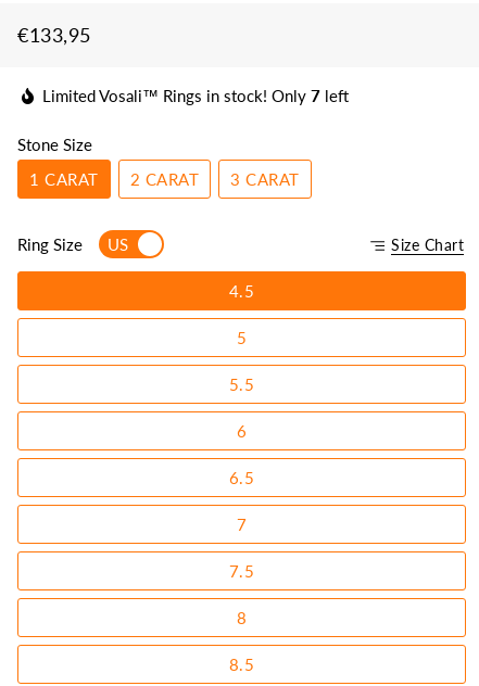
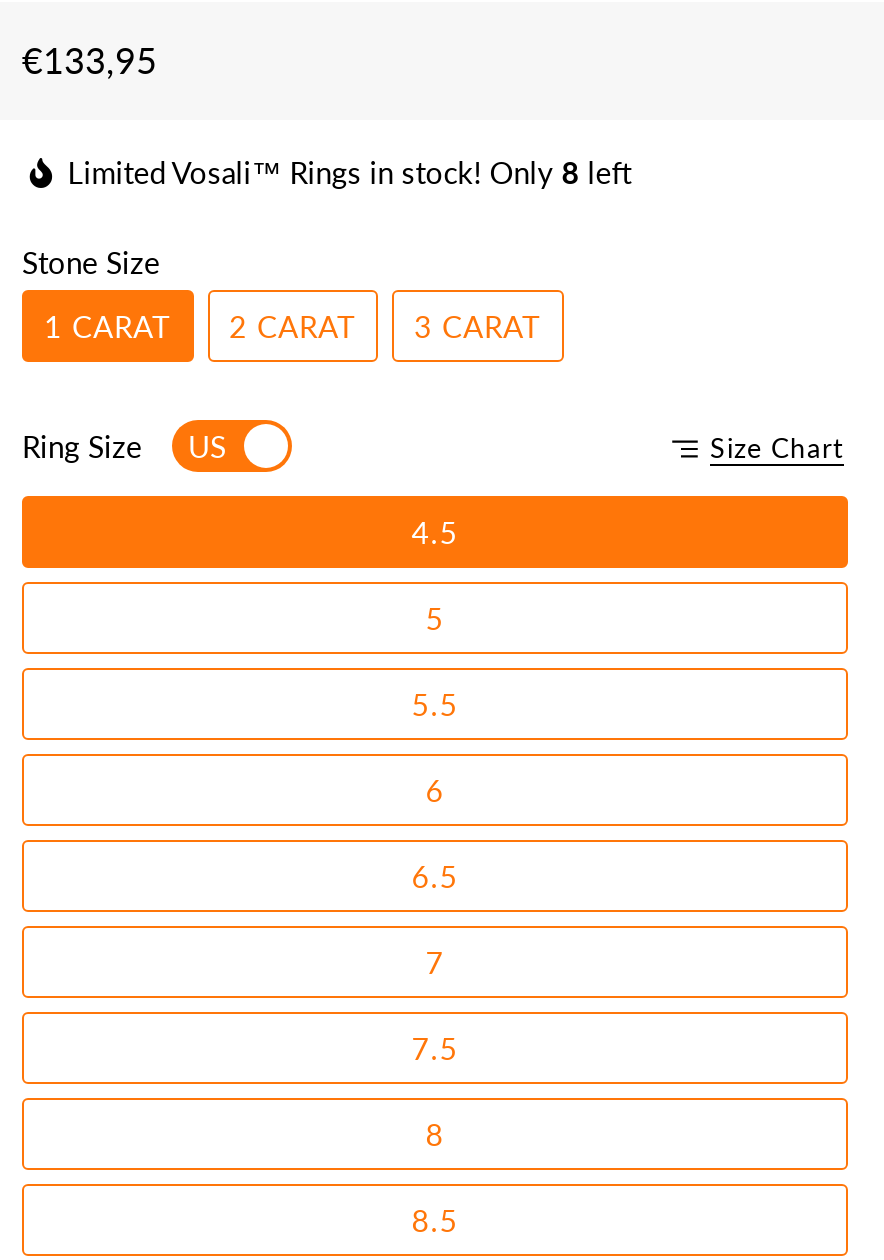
[42,86,348,105] Limited Vosali™ Rings in stock! Only 7 left -> [68,154,632,190] Limited Vosali™ Rings in stock! Only 8 left

